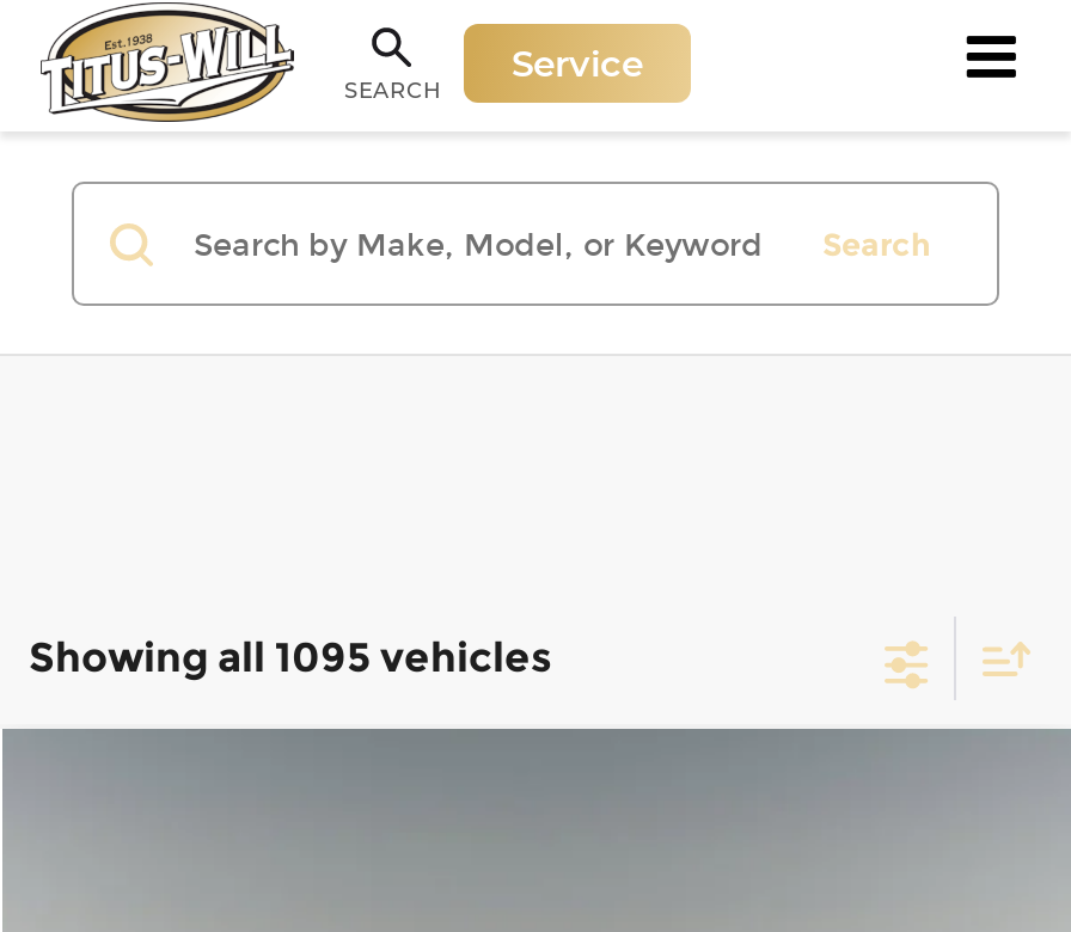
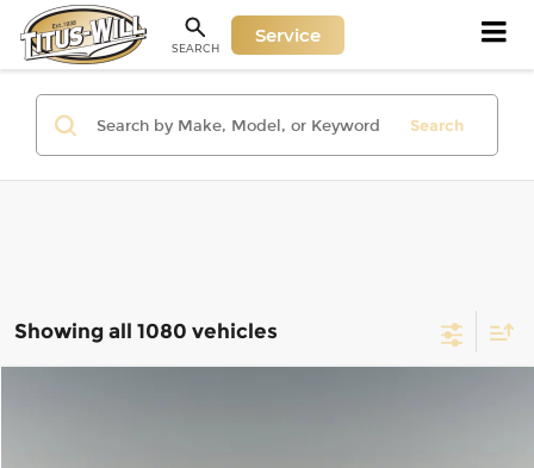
[29,633,552,681] Showing all 1095 vehicles -> [14,319,278,343] Showing all 1080 vehicles

